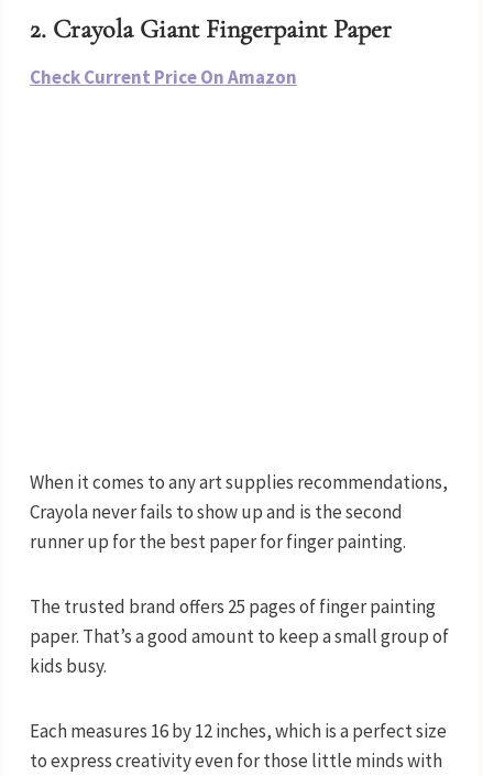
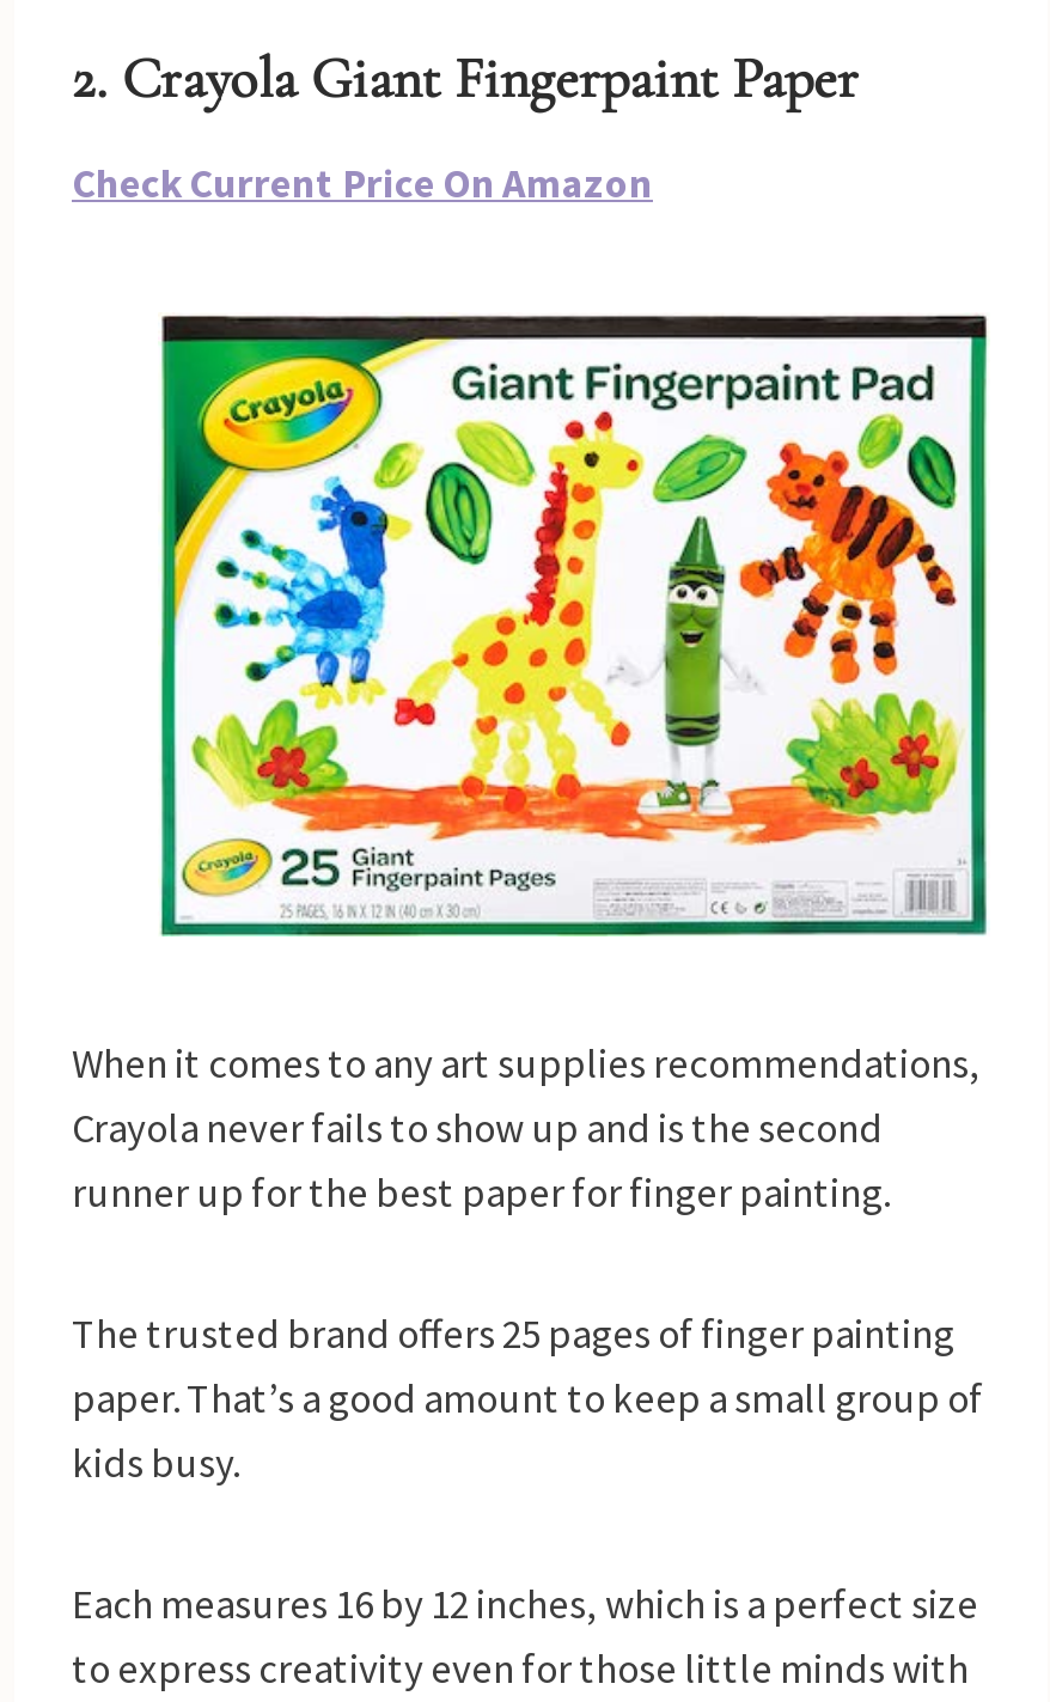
none -> [158,312,990,939] [image]

